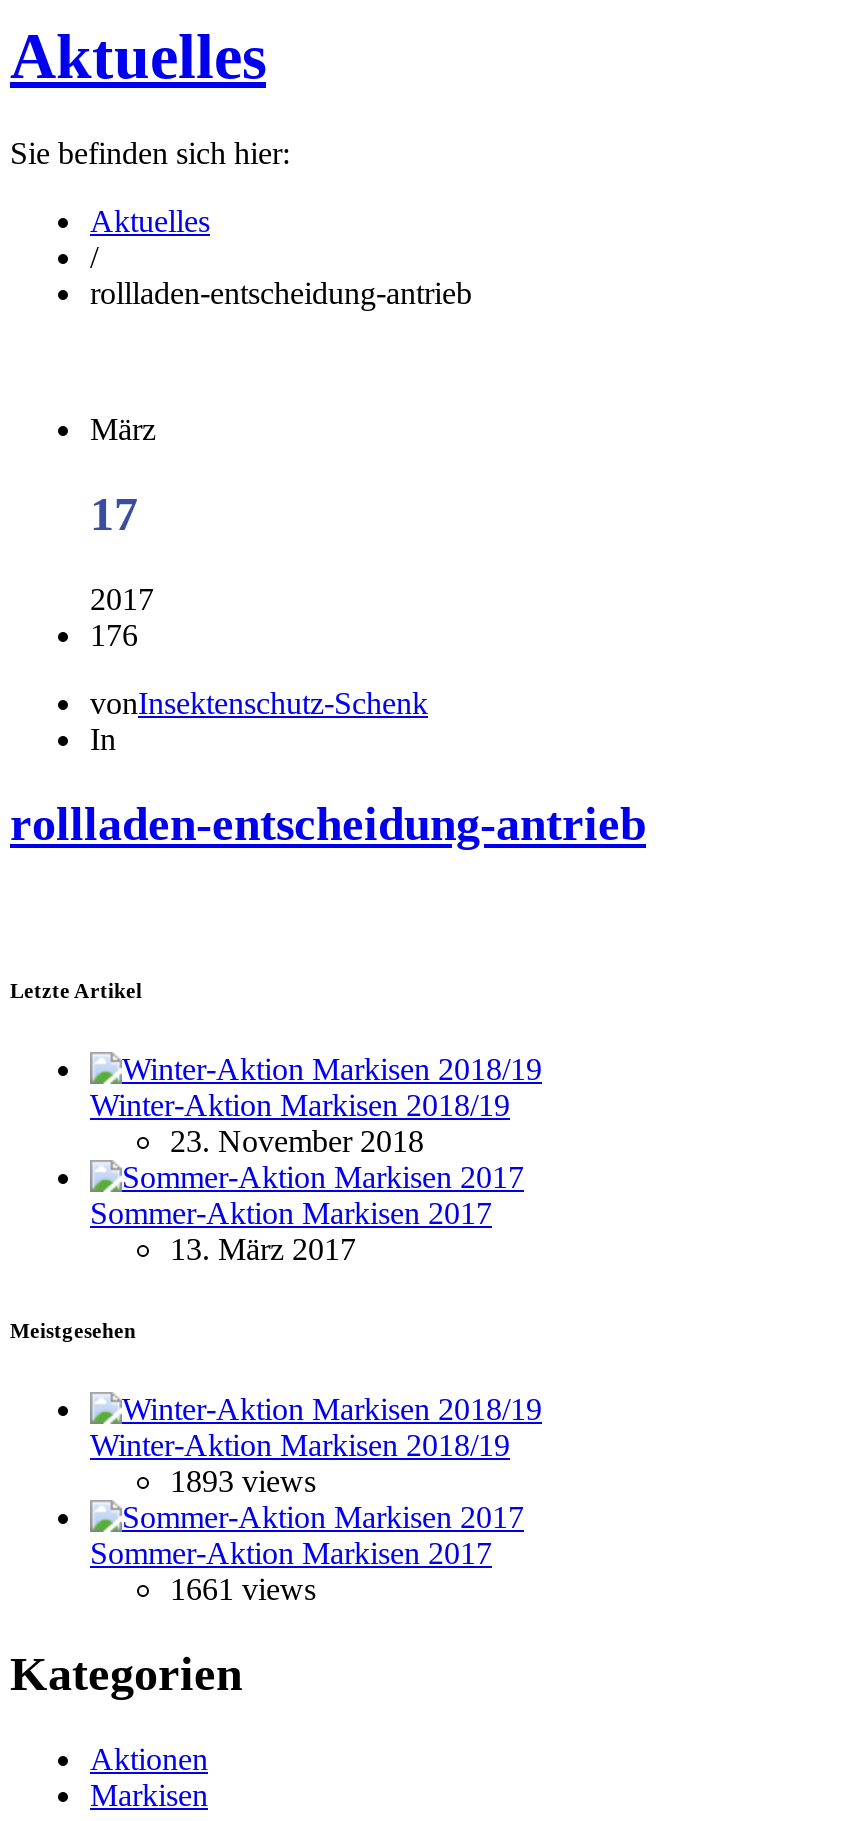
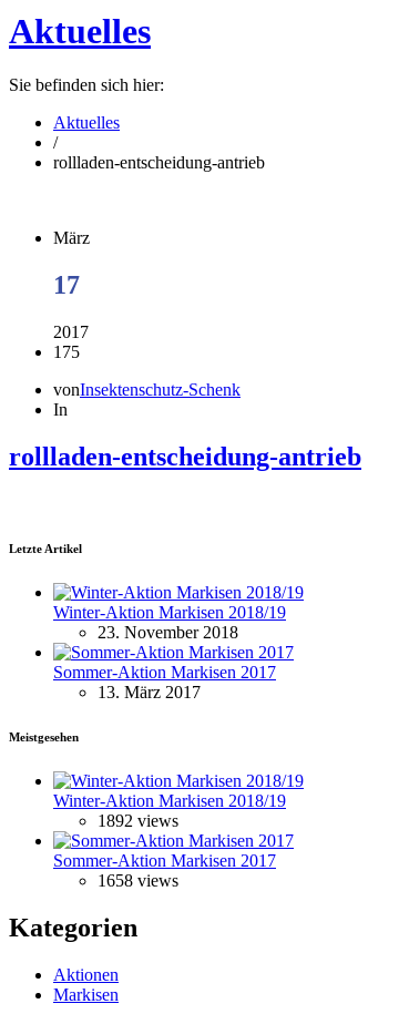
[90,618,138,652] 176 -> [53,343,80,361] 175
[170,1464,316,1498] 1893 views -> [98,811,178,830] 1892 views
[170,1572,316,1606] 1661 views -> [98,871,178,890] 1658 views

